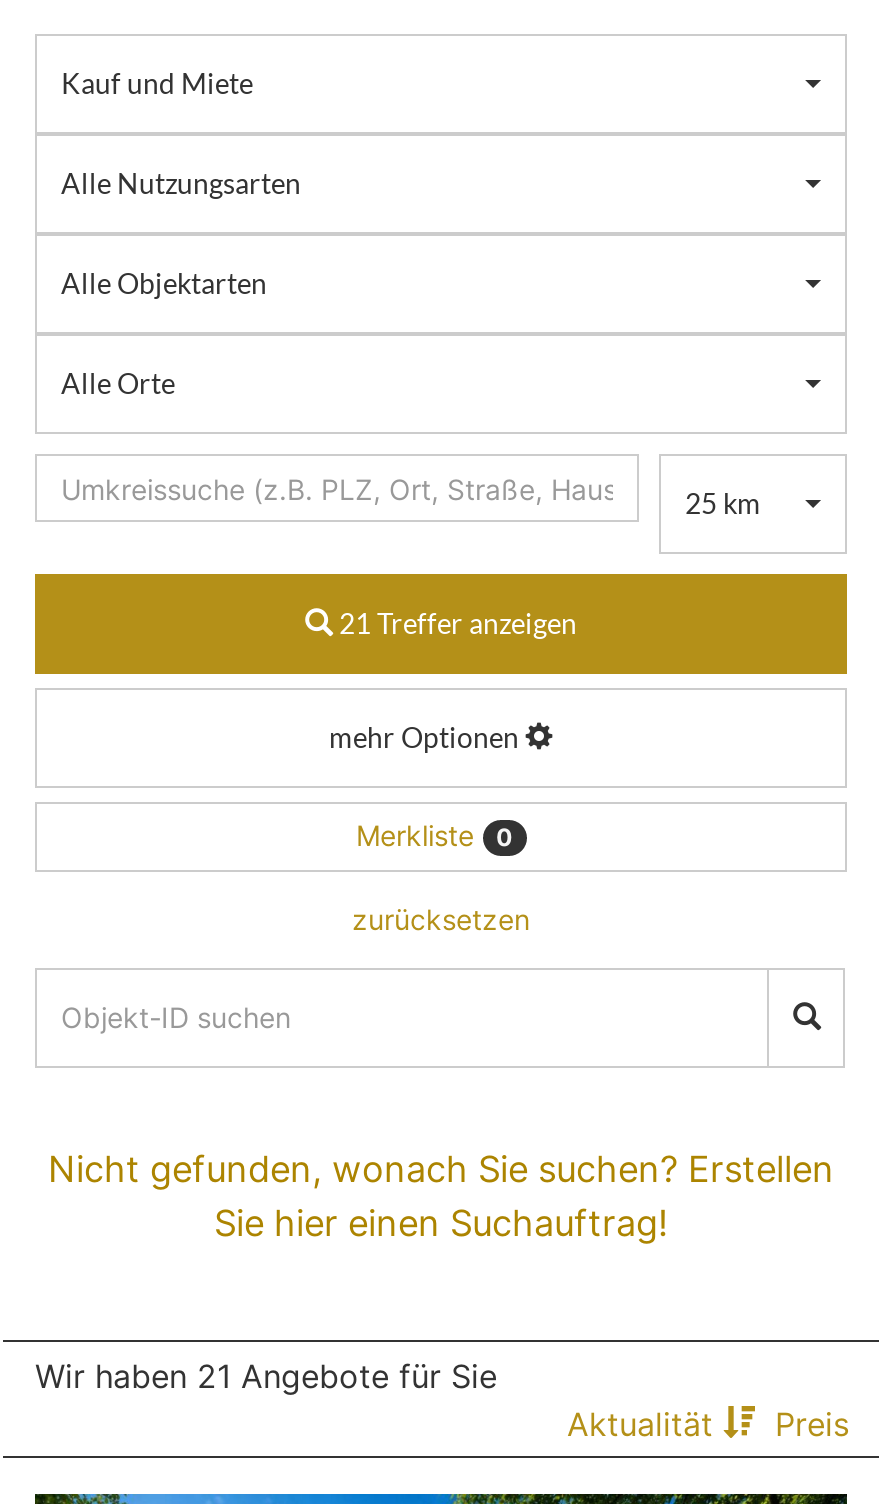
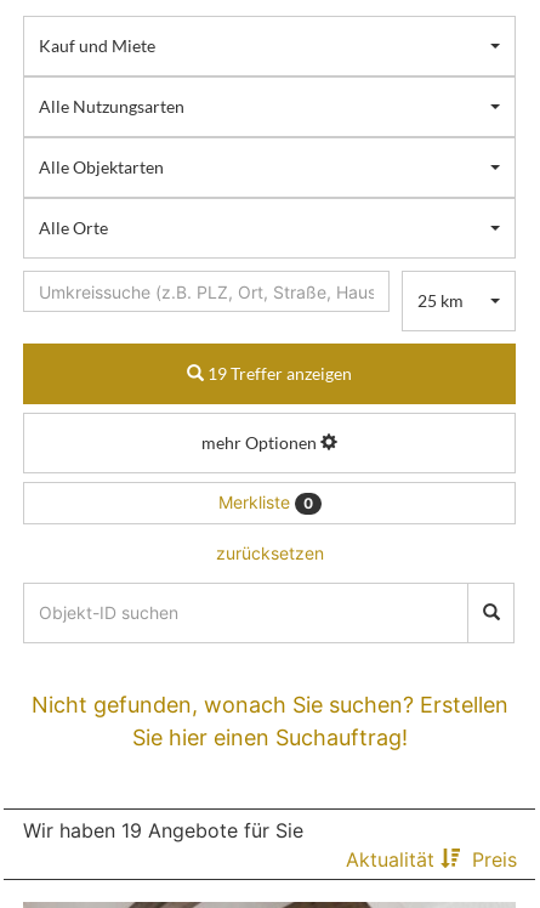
[339,607,577,641] 21 Treffer anzeigen -> [208,363,352,384] 19 Treffer anzeigen
[35,1355,497,1395] Wir haben 21 Angebote für Sie -> [23,818,303,842] Wir haben 19 Angebote für Sie

